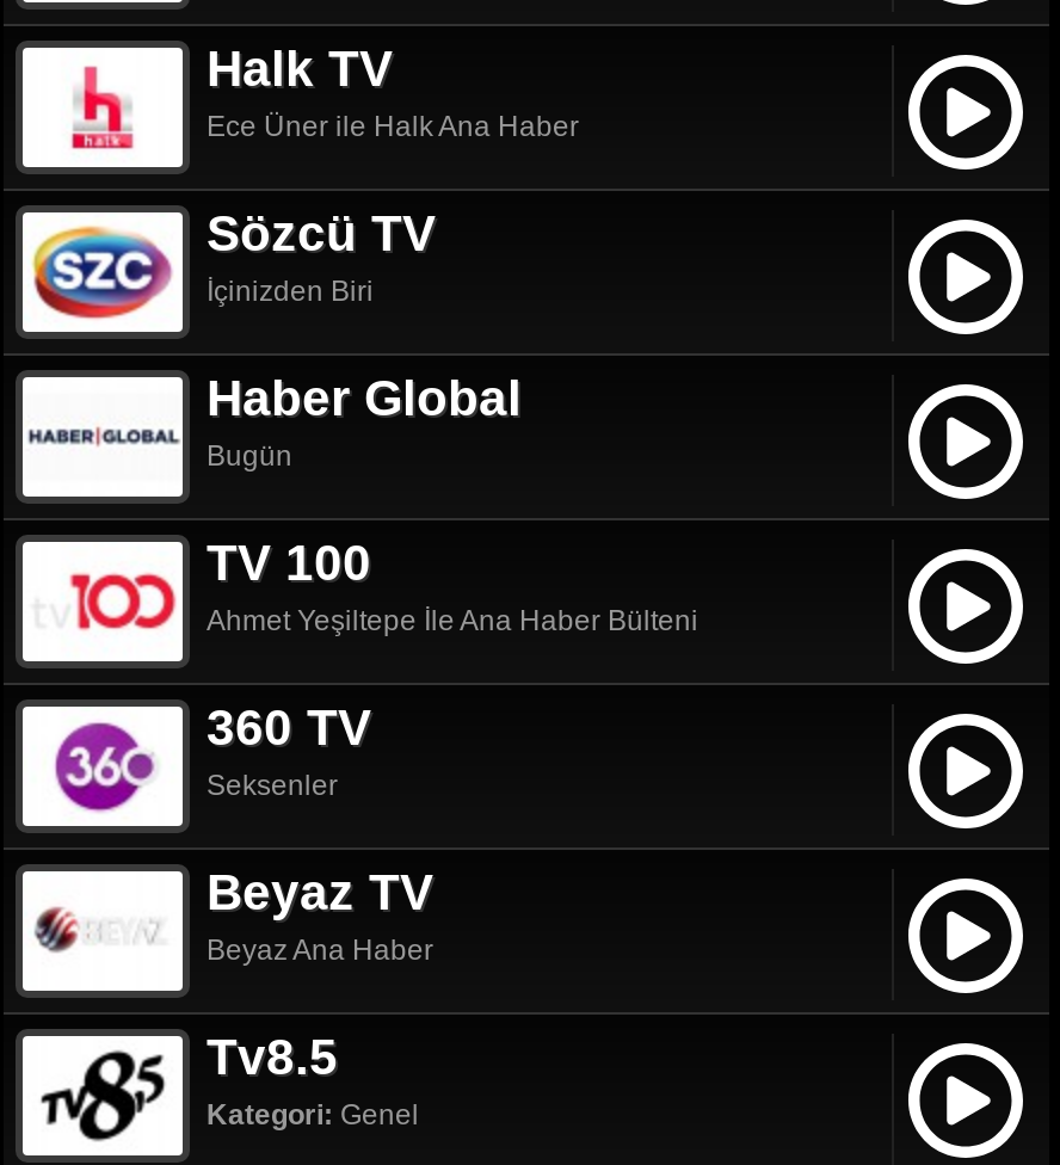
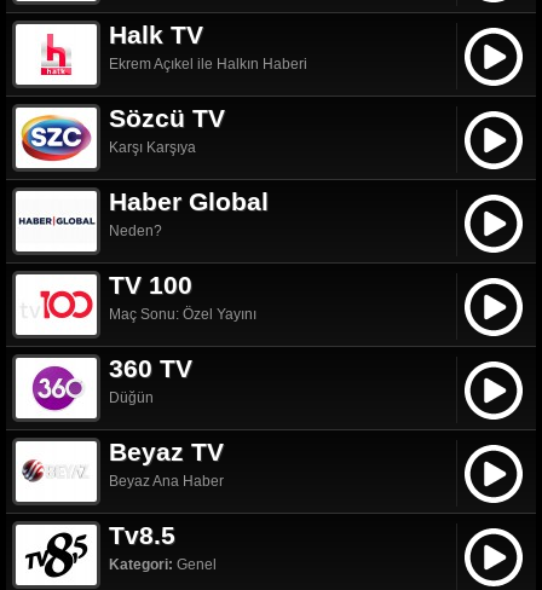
[207,110,579,143] Ece Üner ile Halk Ana Haber -> [109,56,307,73] Ekrem Açıkel ile Halkın Haberi
[207,275,374,308] İçinizden Biri -> [109,139,196,156] Karşı Karşıya
[207,439,292,473] Bugün -> [109,222,162,239] Neden?
[207,604,698,637] Ahmet Yeşiltepe İle Ana Haber Bülteni -> [109,306,256,323] Maç Sonu: Özel Yayını
[207,769,338,802] Seksenler -> [109,389,154,406] Düğün

